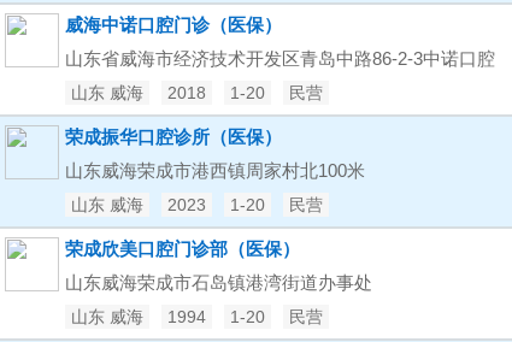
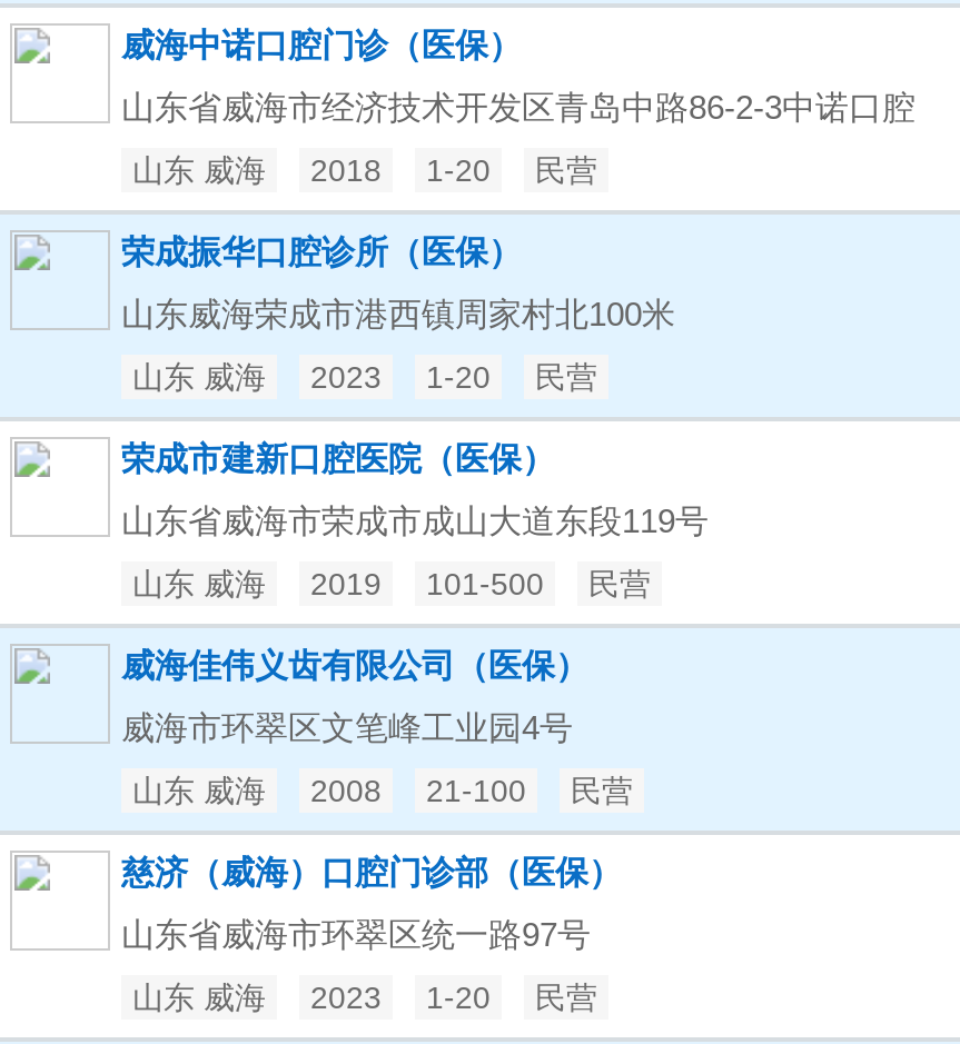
[65,238,300,259] 荣成欣美口腔门诊部（医保） -> [121,439,555,477] 荣成市建新口腔医院（医保）
[65,272,372,293] 山东威海荣成市石岛镇港湾街道办事处 -> [121,501,709,539] 山东省威海市荣成市成山大道东段119号
[167,307,206,326] 1994 -> [121,566,651,1015] 2019 | 101-500 | 民营 | 威海佳伟义齿有限公司（医保） | 威海市环翠区文笔峰工业园4号 | 山东 威海 | 2008 | 21-100 | 民营 | 慈济（威海）口腔门诊部（医保） | 山东省威海市环翠区统一路97号 | 山东 威海 | 2023

